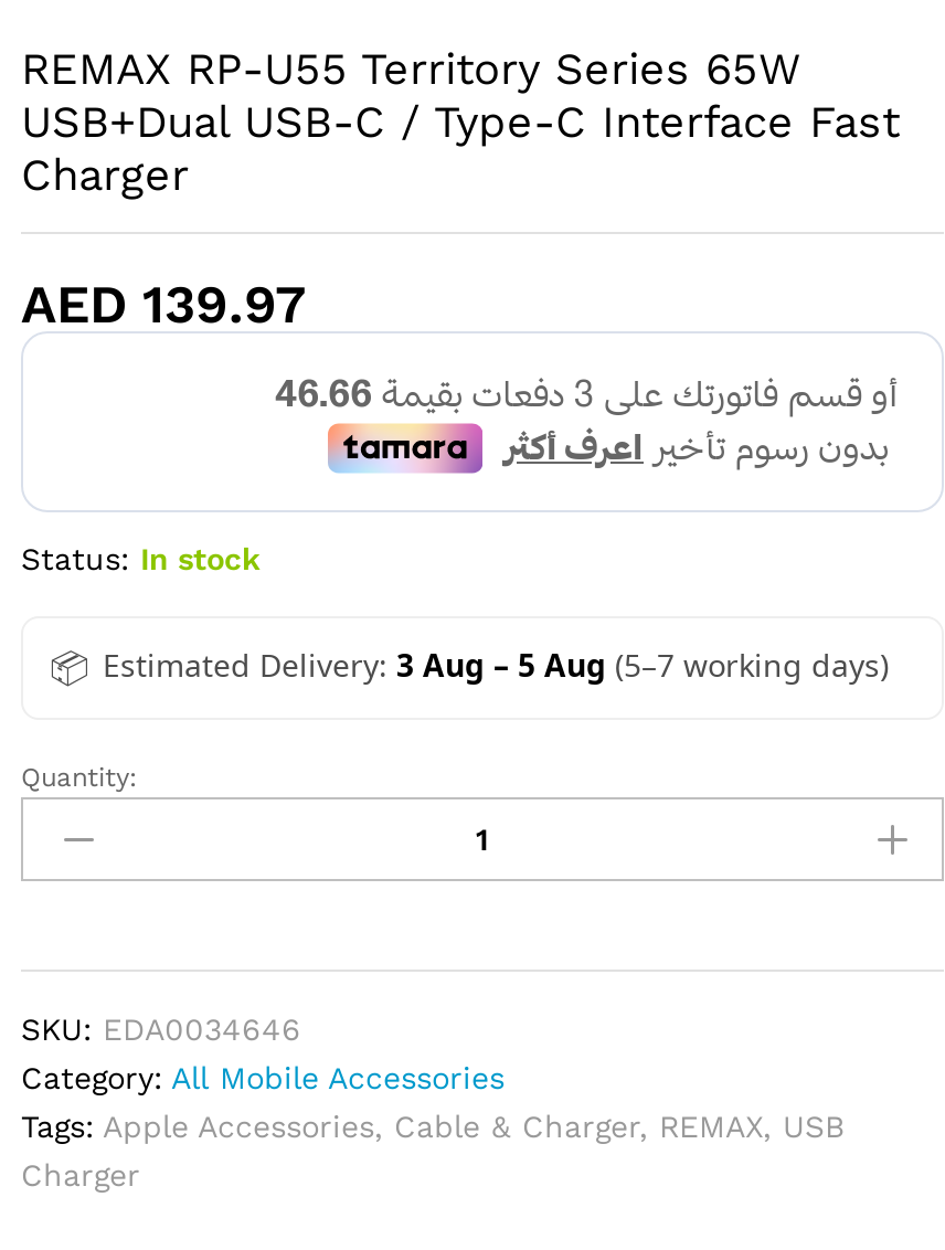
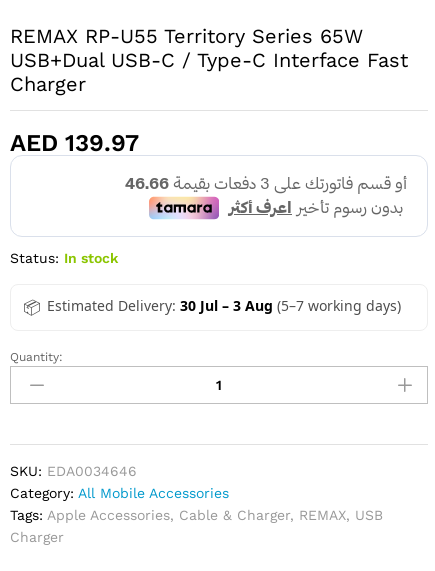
[103,643,889,685] Estimated Delivery: 3 Aug – 5 Aug (5–7 working days) -> [47,296,401,315] Estimated Delivery: 30 Jul – 3 Aug (5–7 working days)

